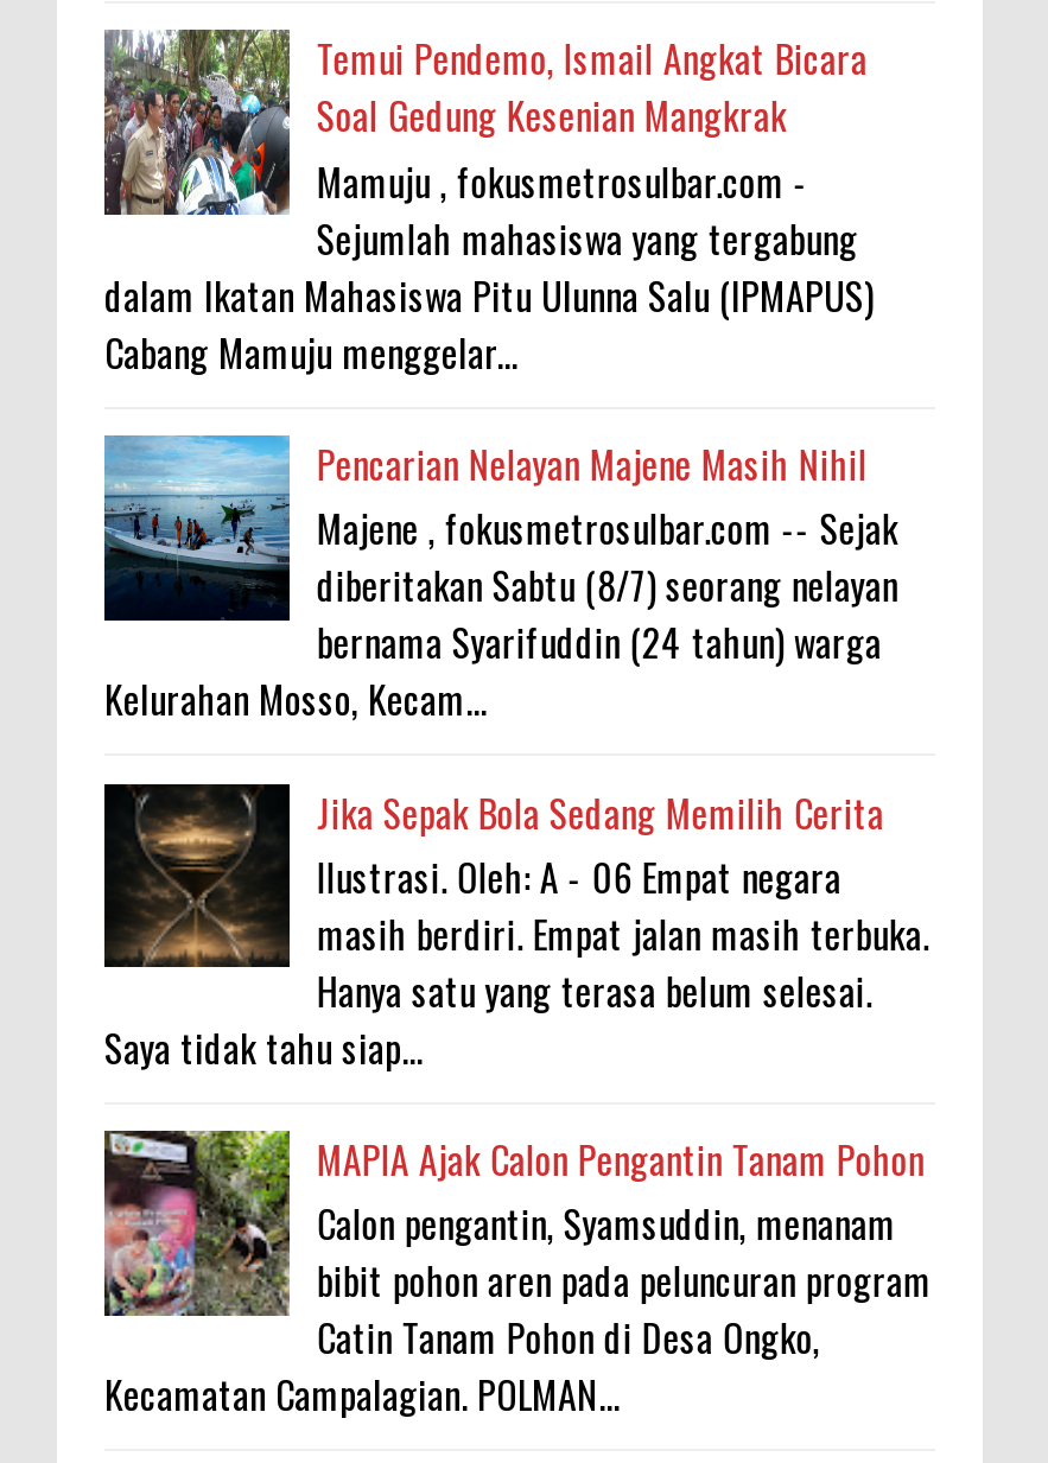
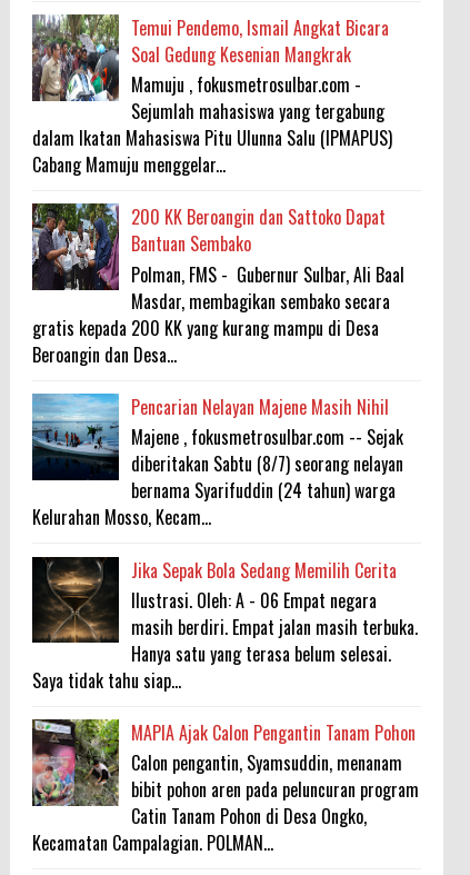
none -> [31,202,405,368] [image] | 200 KK Beroangin dan Sattoko Dapat | Bantuan Sembako | Polman, FMS - Gubernur Sulbar, Ali Baal | Masdar, membagikan sembako secara | gratis kepada 200 KK yang kurang mampu di Desa | Beroangin dan Desa...

